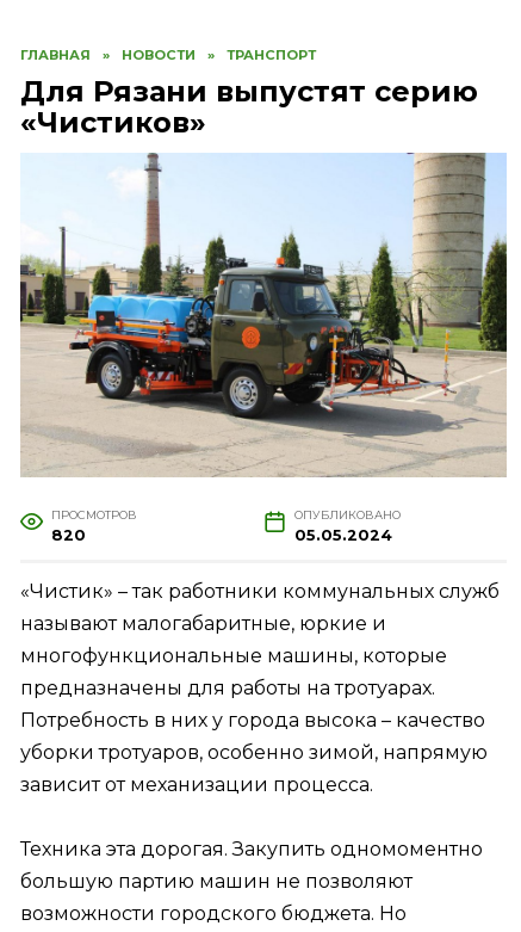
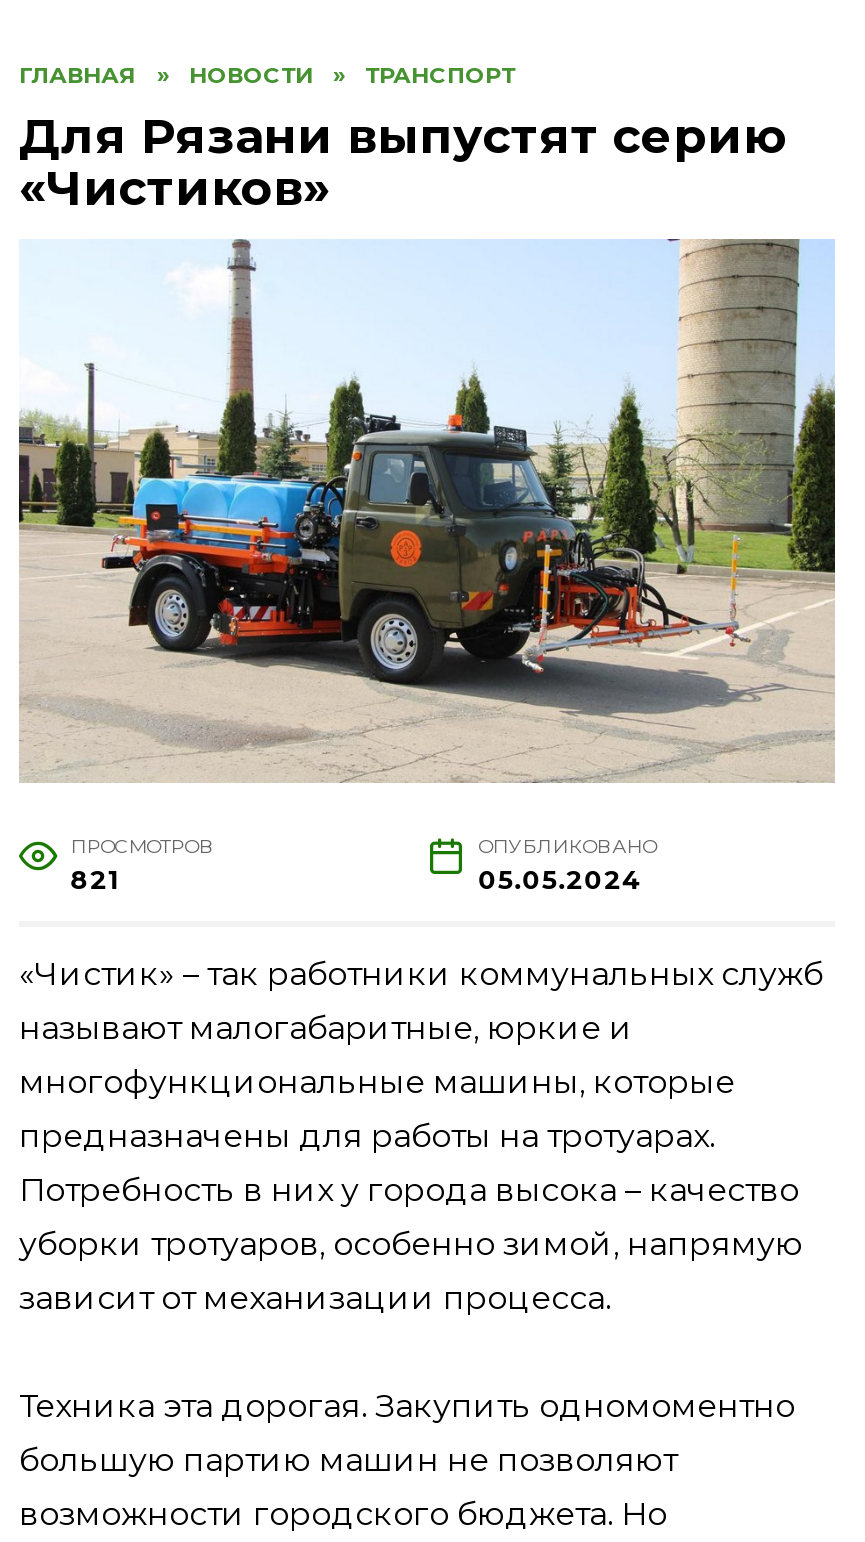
[51,526,85,544] 820 -> [70,864,120,894] 821

